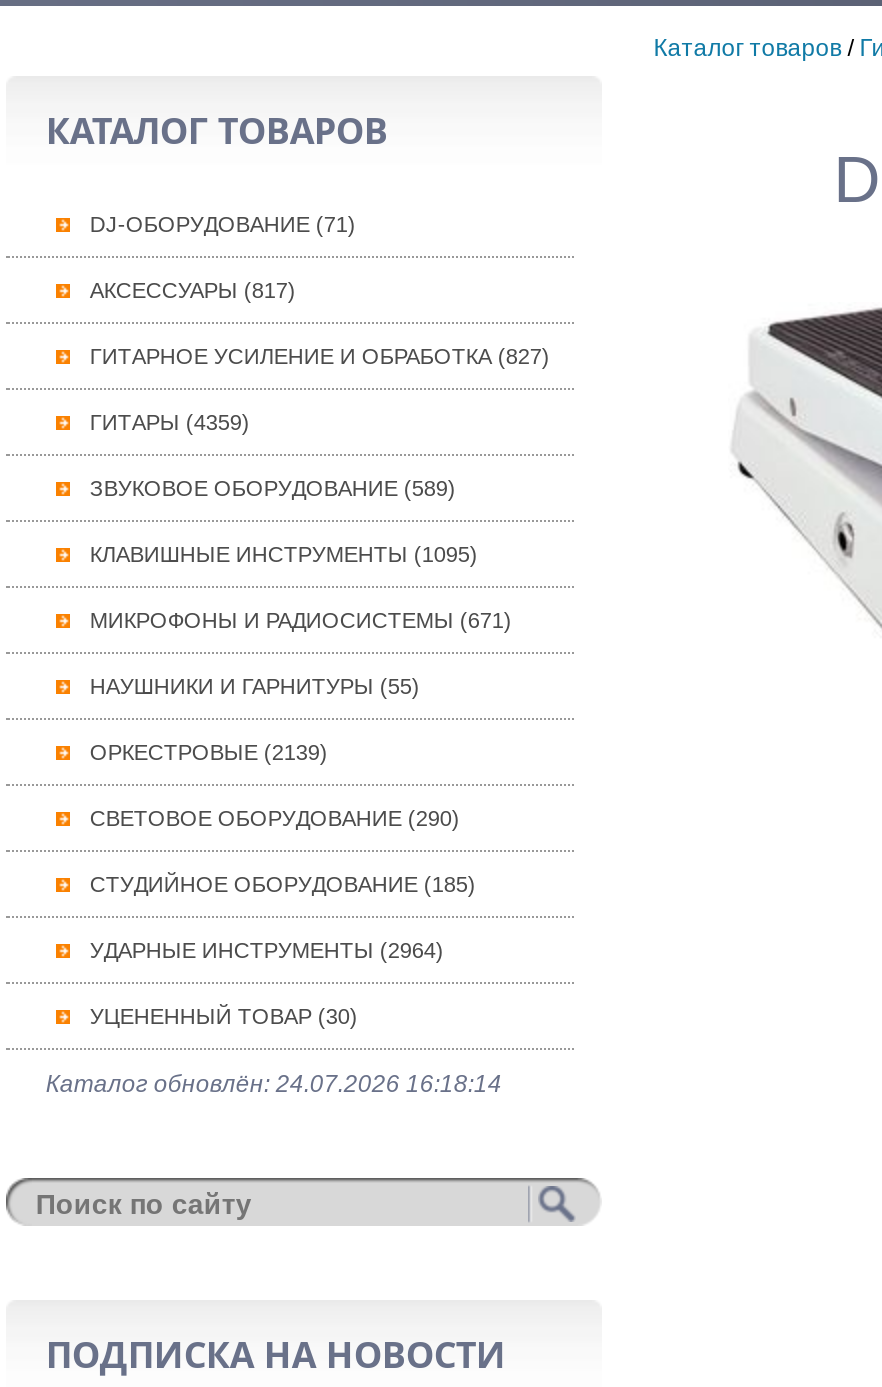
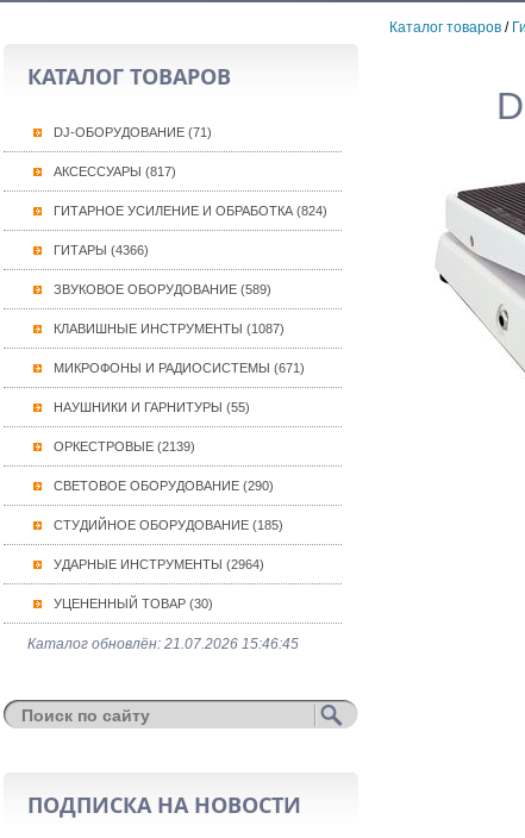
[90,344,550,368] ГИТАРНОЕ УСИЛЕНИЕ И ОБРАБОТКА (827) -> [53,204,327,218] ГИТАРНОЕ УСИЛЕНИЕ И ОБРАБОТКА (824)
[90,410,250,434] ГИТАРЫ (4359) -> [53,243,149,257] ГИТАРЫ (4366)
[90,542,478,566] КЛАВИШНЫЕ ИНСТРУМЕНТЫ (1095) -> [53,321,284,336] КЛАВИШНЫЕ ИНСТРУМЕНТЫ (1087)
[46,1070,502,1098] Каталог обновлён: 24.07.2026 16:18:14 -> [27,636,299,652] Каталог обновлён: 21.07.2026 15:46:45

